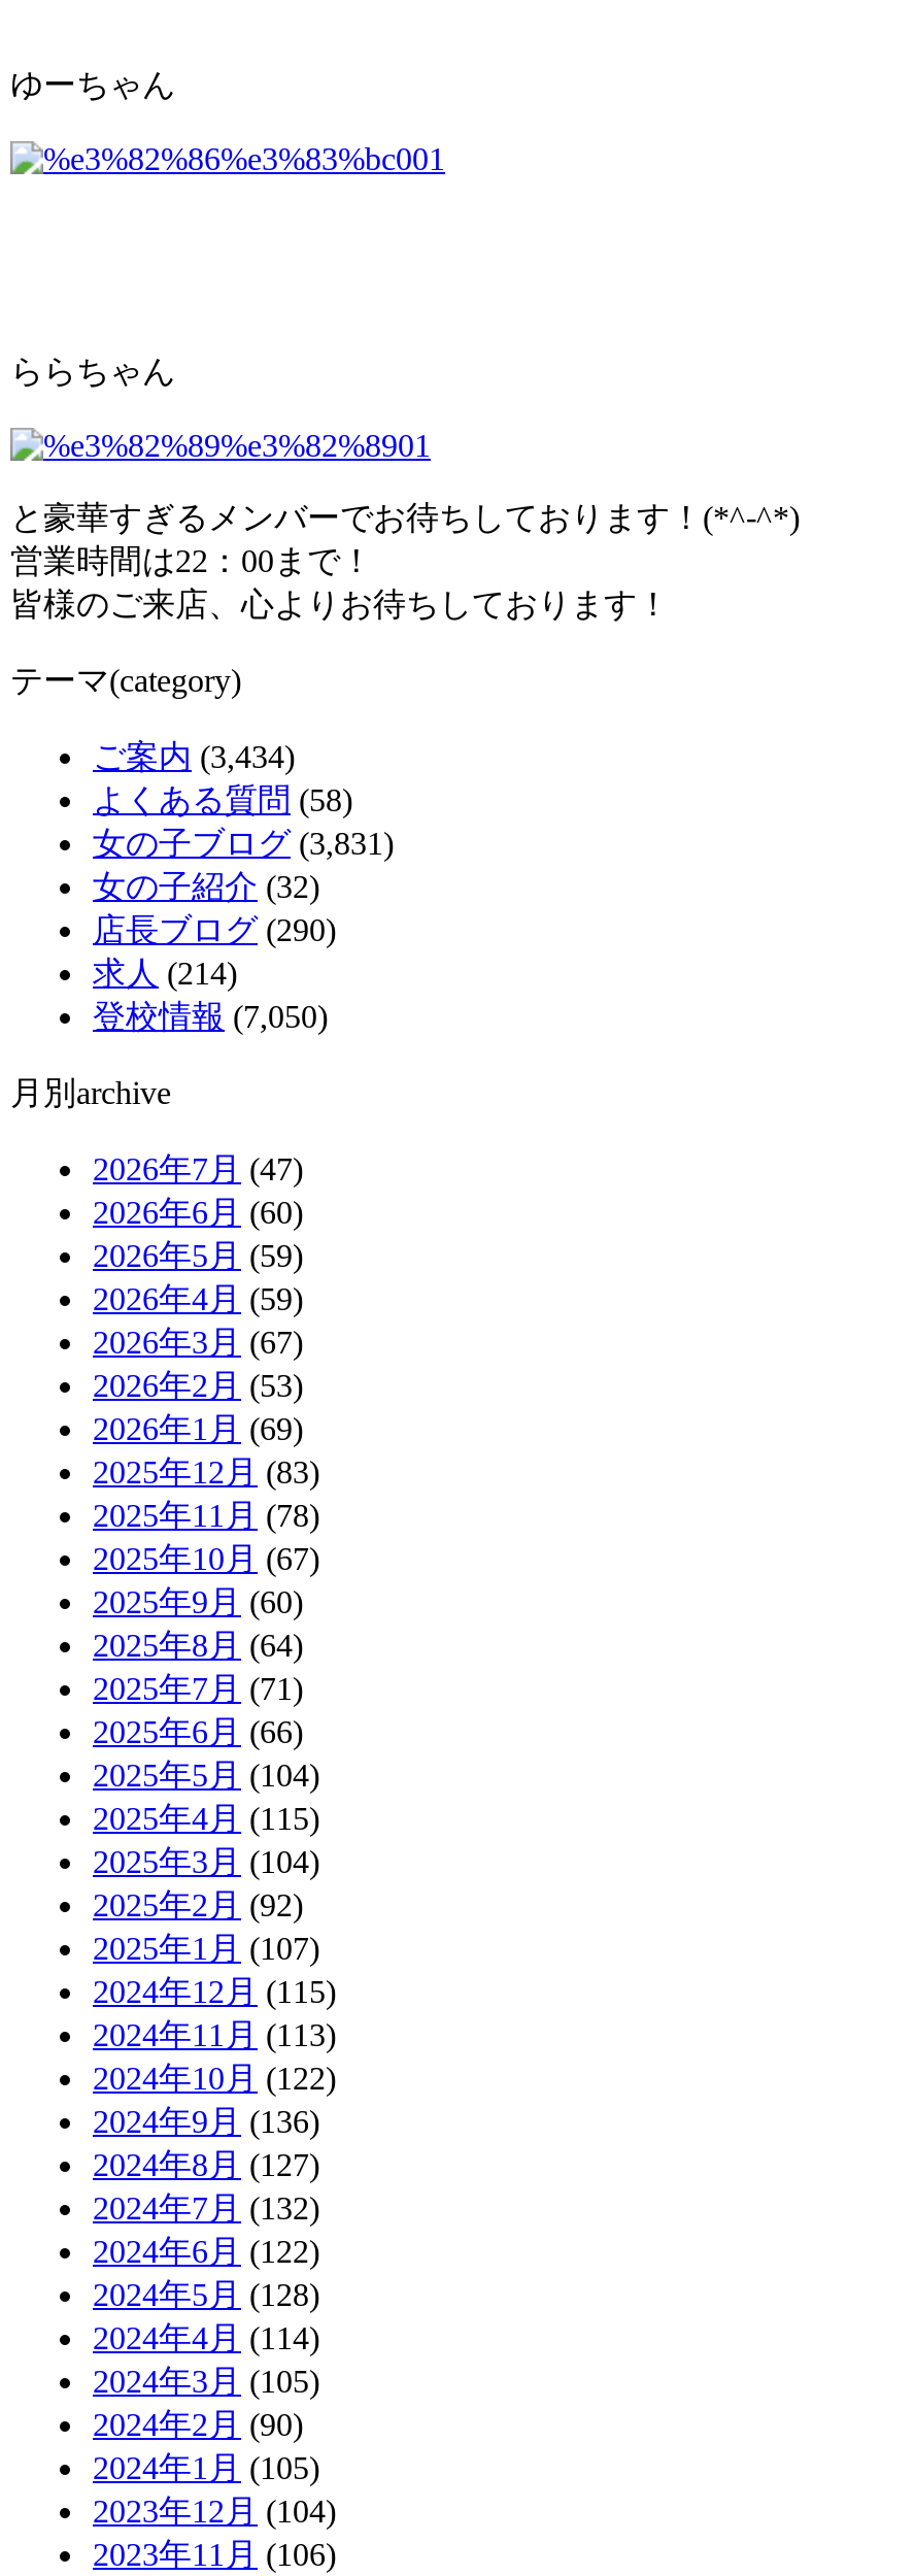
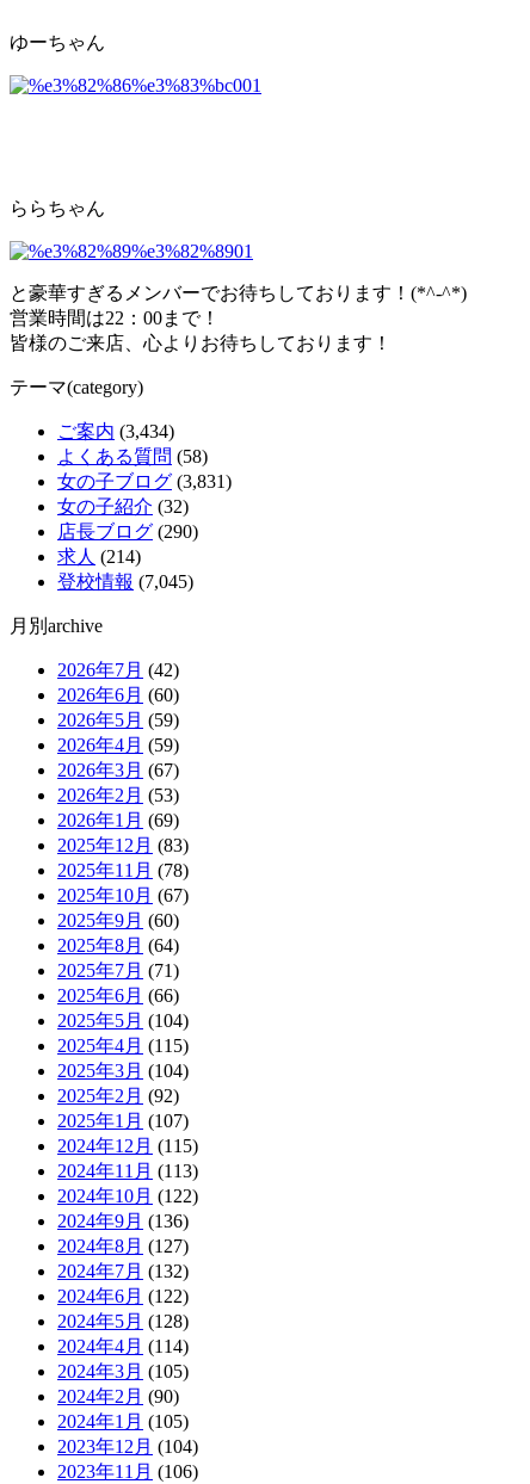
[93,998,328,1033] 登校情報(7,050) -> [57,571,193,591] 登校情報(7,045)
[93,1151,303,1186] 2026年7月(47) -> [57,659,179,680] 2026年7月(42)

